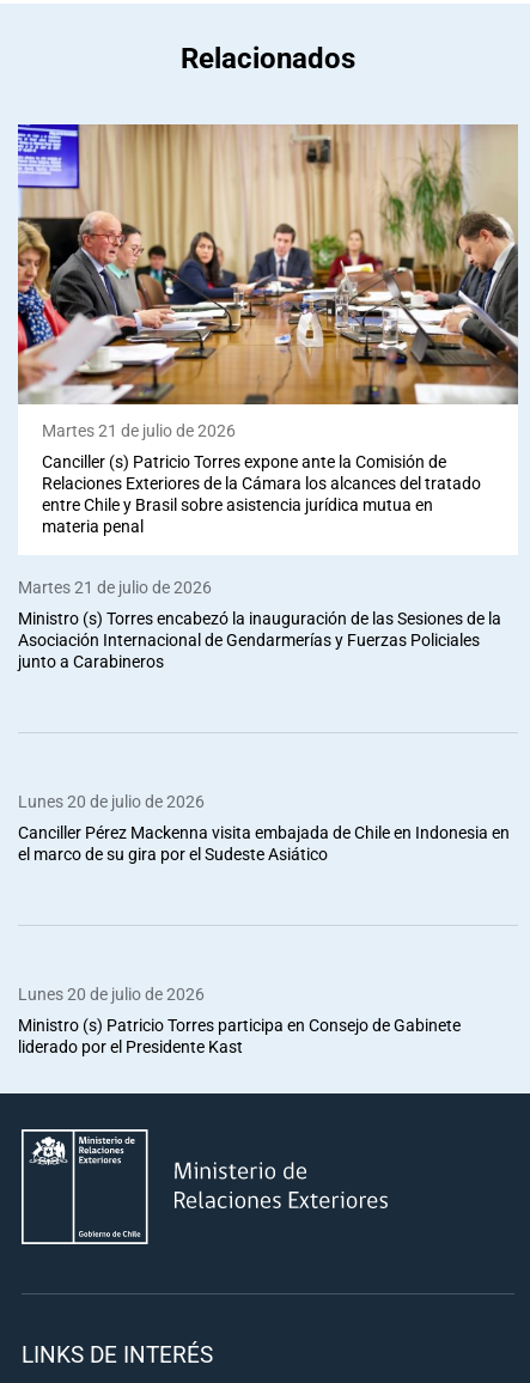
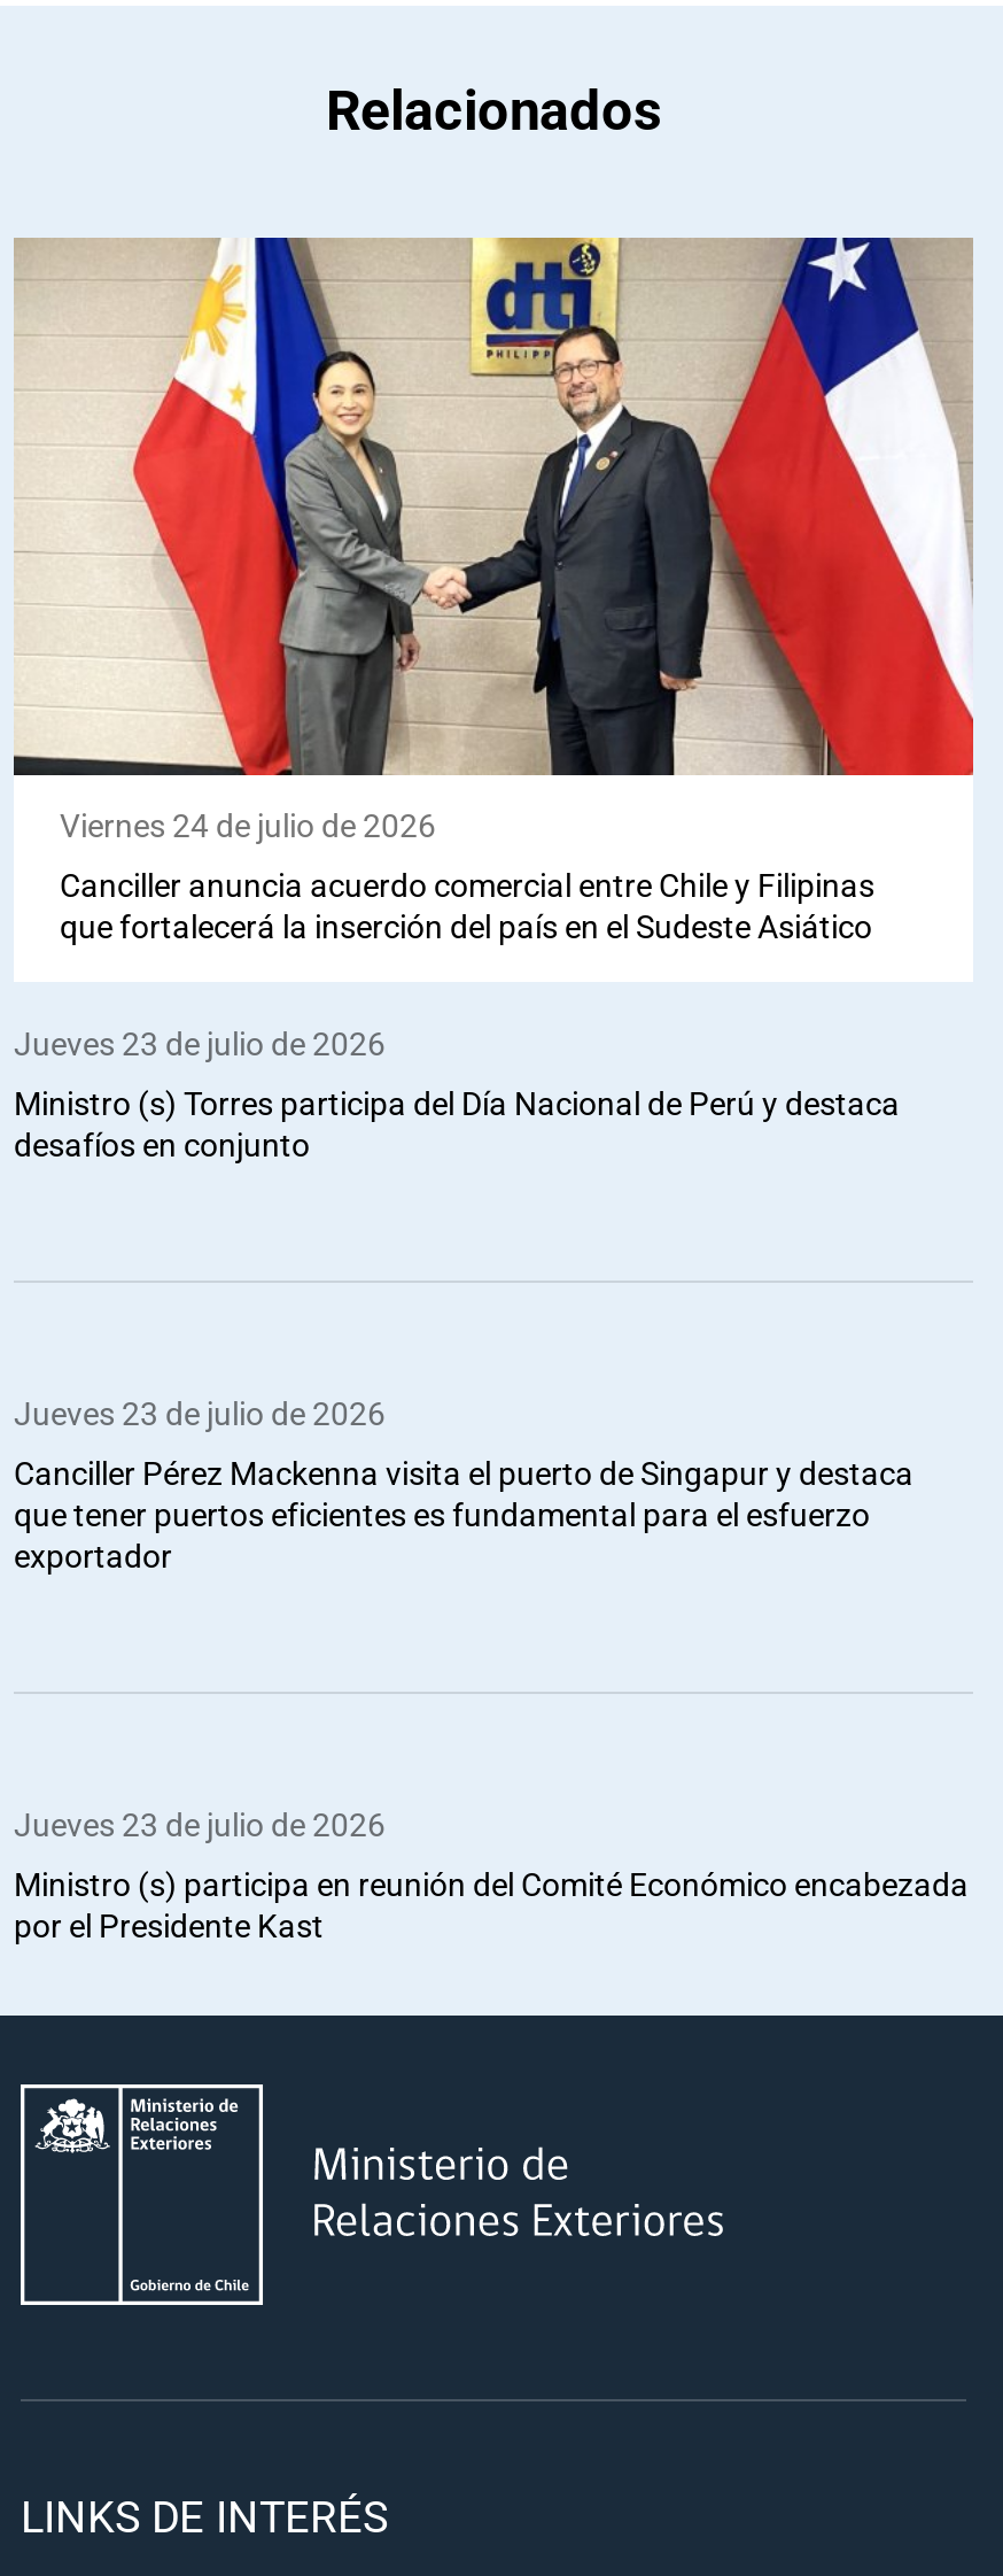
[17,123,519,537] [image] | Martes 21 de julio de 2026 | Canciller (s) Patricio Torres expone ante la Comisión de | Relaciones Exteriores de la Cámara los alcances del tratado | entre Chile y Brasil sobre asistencia jurídica mutua en | materia penal -> [14,235,975,947] [image] | Viernes 24 de julio de 2026 | Canciller anuncia acuerdo comercial entre Chile y Filipinas | que fortalecerá la inserción del país en el Sudeste Asiático
[18,575,501,672] Martes 21 de julio de 2026 | Ministro (s) Torres encabezó la inauguración de las Sesiones de la | Asociación Internacional de Gendarmerías y Fuerzas Policiales | junto a Carabineros -> [14,1020,900,1165] Jueves 23 de julio de 2026 | Ministro (s) Torres participa del Día Nacional de Perú y destaca | desafíos en conjunto
[18,789,510,865] Lunes 20 de julio de 2026 | Canciller Pérez Mackenna visita embajada de Chile en Indonesia en | el marco de su gira por el Sudeste Asiático -> [14,1390,913,1576] Jueves 23 de julio de 2026 | Canciller Pérez Mackenna visita el puerto de Singapur y destaca | que tener puertos eficientes es fundamental para el esfuerzo | exportador
[18,982,461,1057] Lunes 20 de julio de 2026 | Ministro (s) Patricio Torres participa en Consejo de Gabinete | liderado por el Presidente Kast -> [14,1801,969,1946] Jueves 23 de julio de 2026 | Ministro (s) participa en reunión del Comité Económico encabezada | por el Presidente Kast

